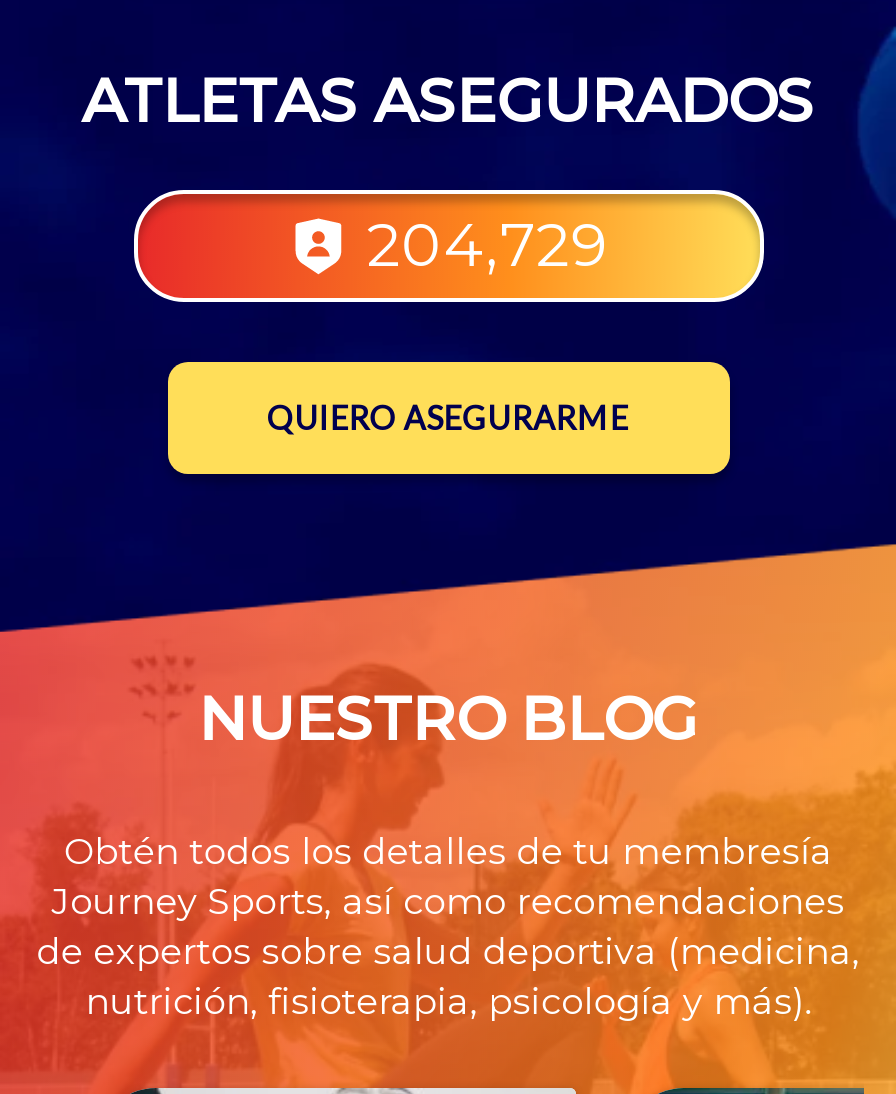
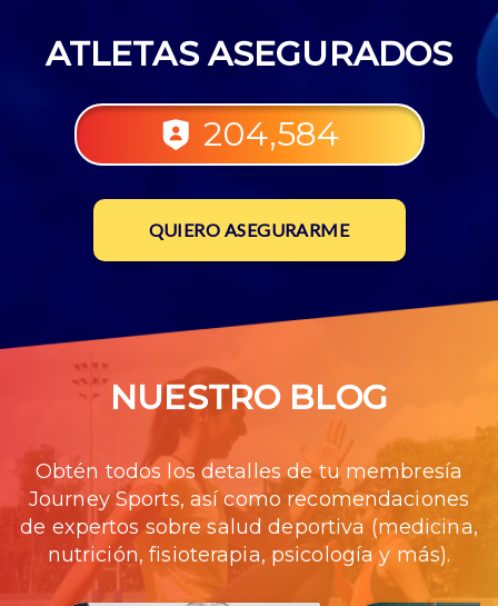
[367,208,609,282] 204,729 -> [203,114,340,155] 204,584

